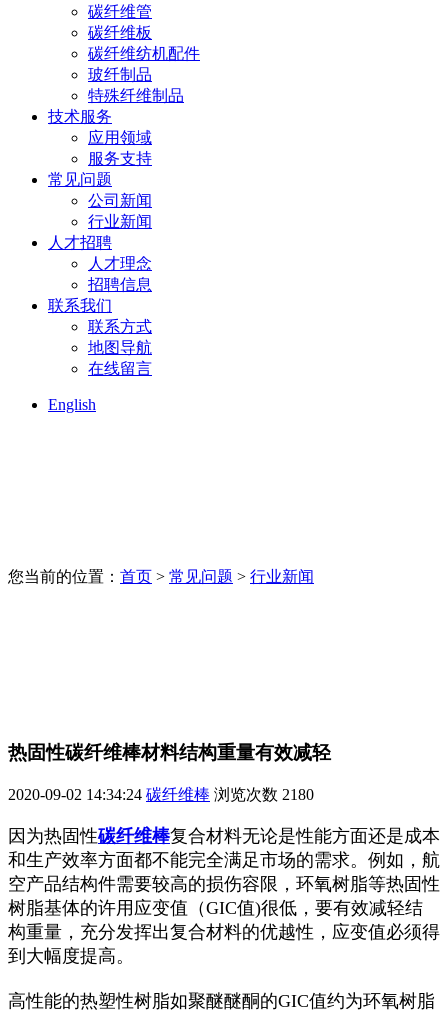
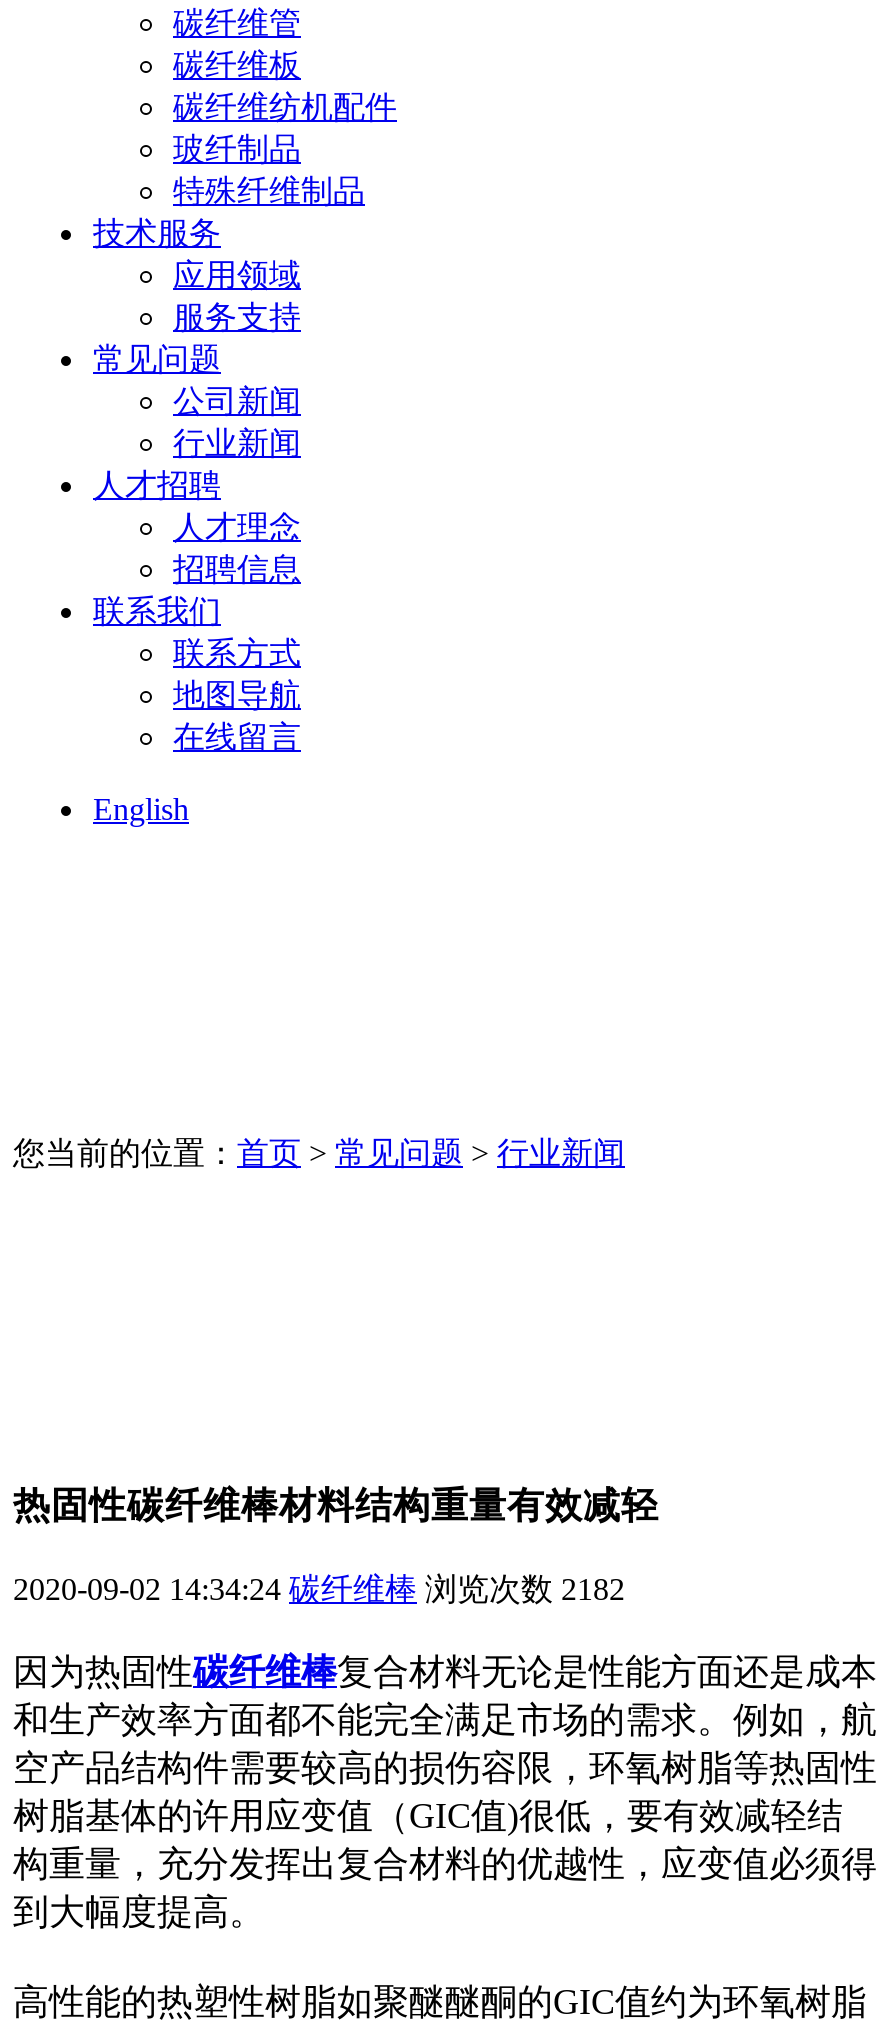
[8,786,314,803] 2020-09-02 14:34:24 碳纤维棒 浏览次数2180 -> [13,1572,625,1606] 2020-09-02 14:34:24 碳纤维棒 浏览次数2182

